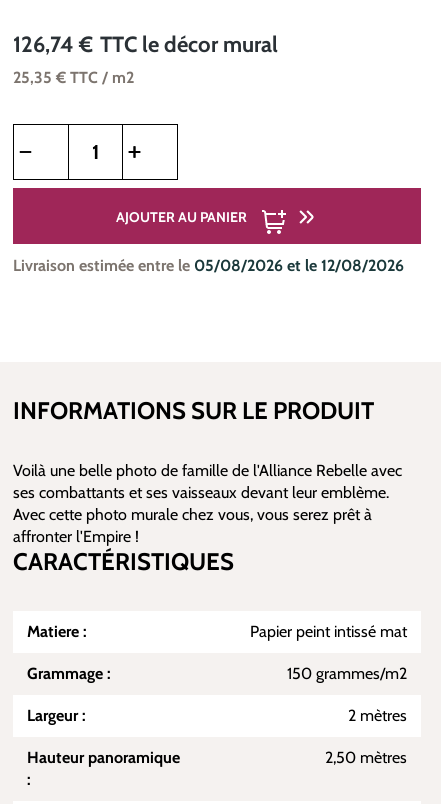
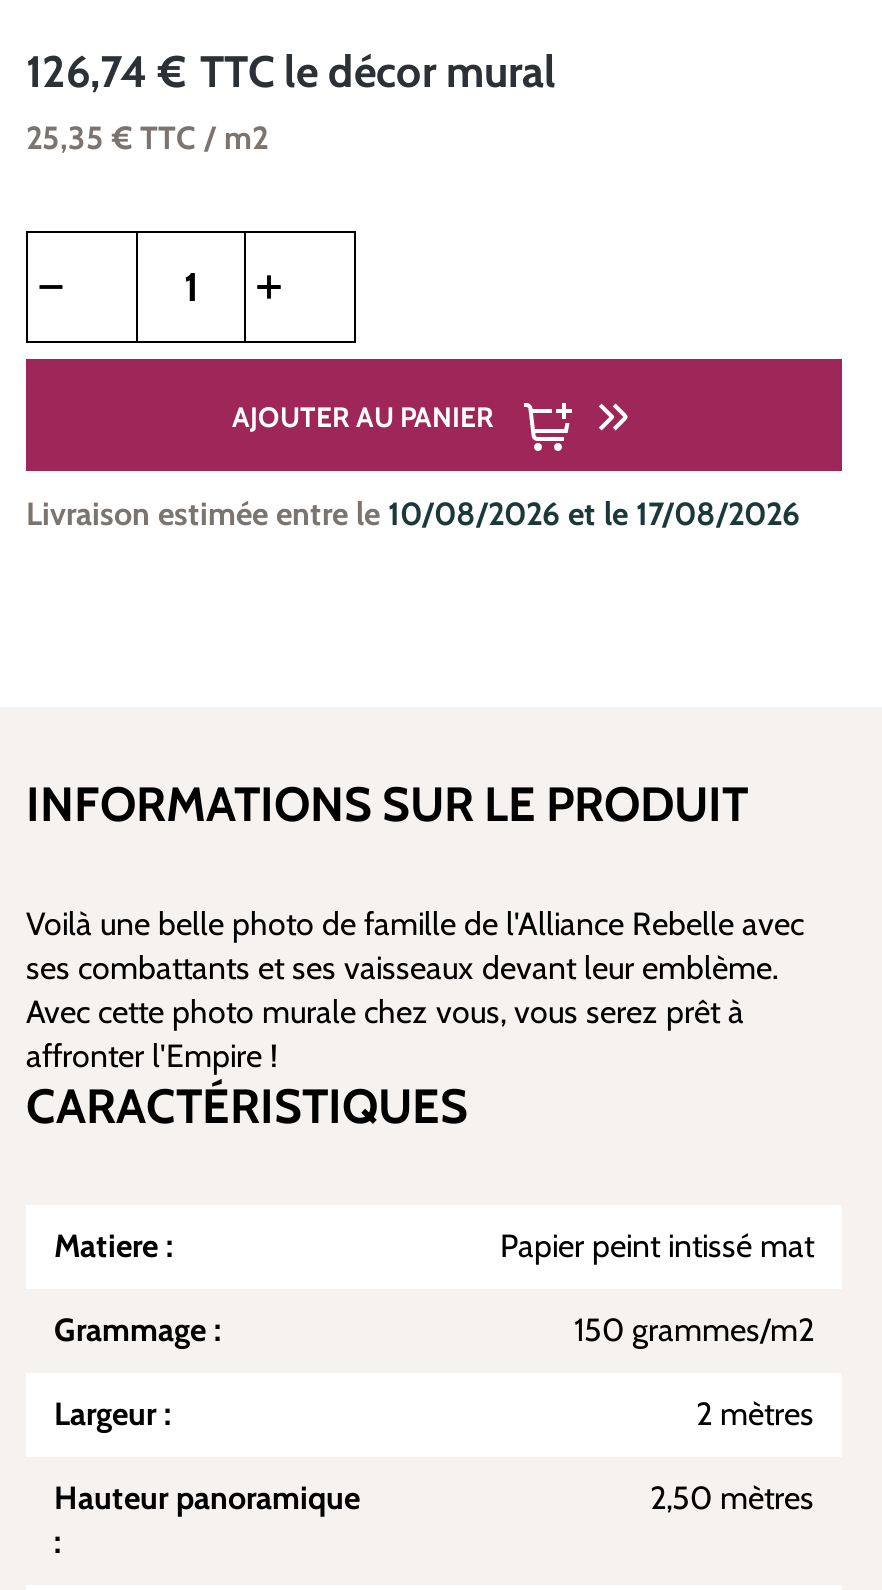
[13,256,404,275] Livraison estimée entre le 05/08/2026 et le 12/08/2026 -> [26,495,800,533] Livraison estimée entre le 10/08/2026 et le 17/08/2026

